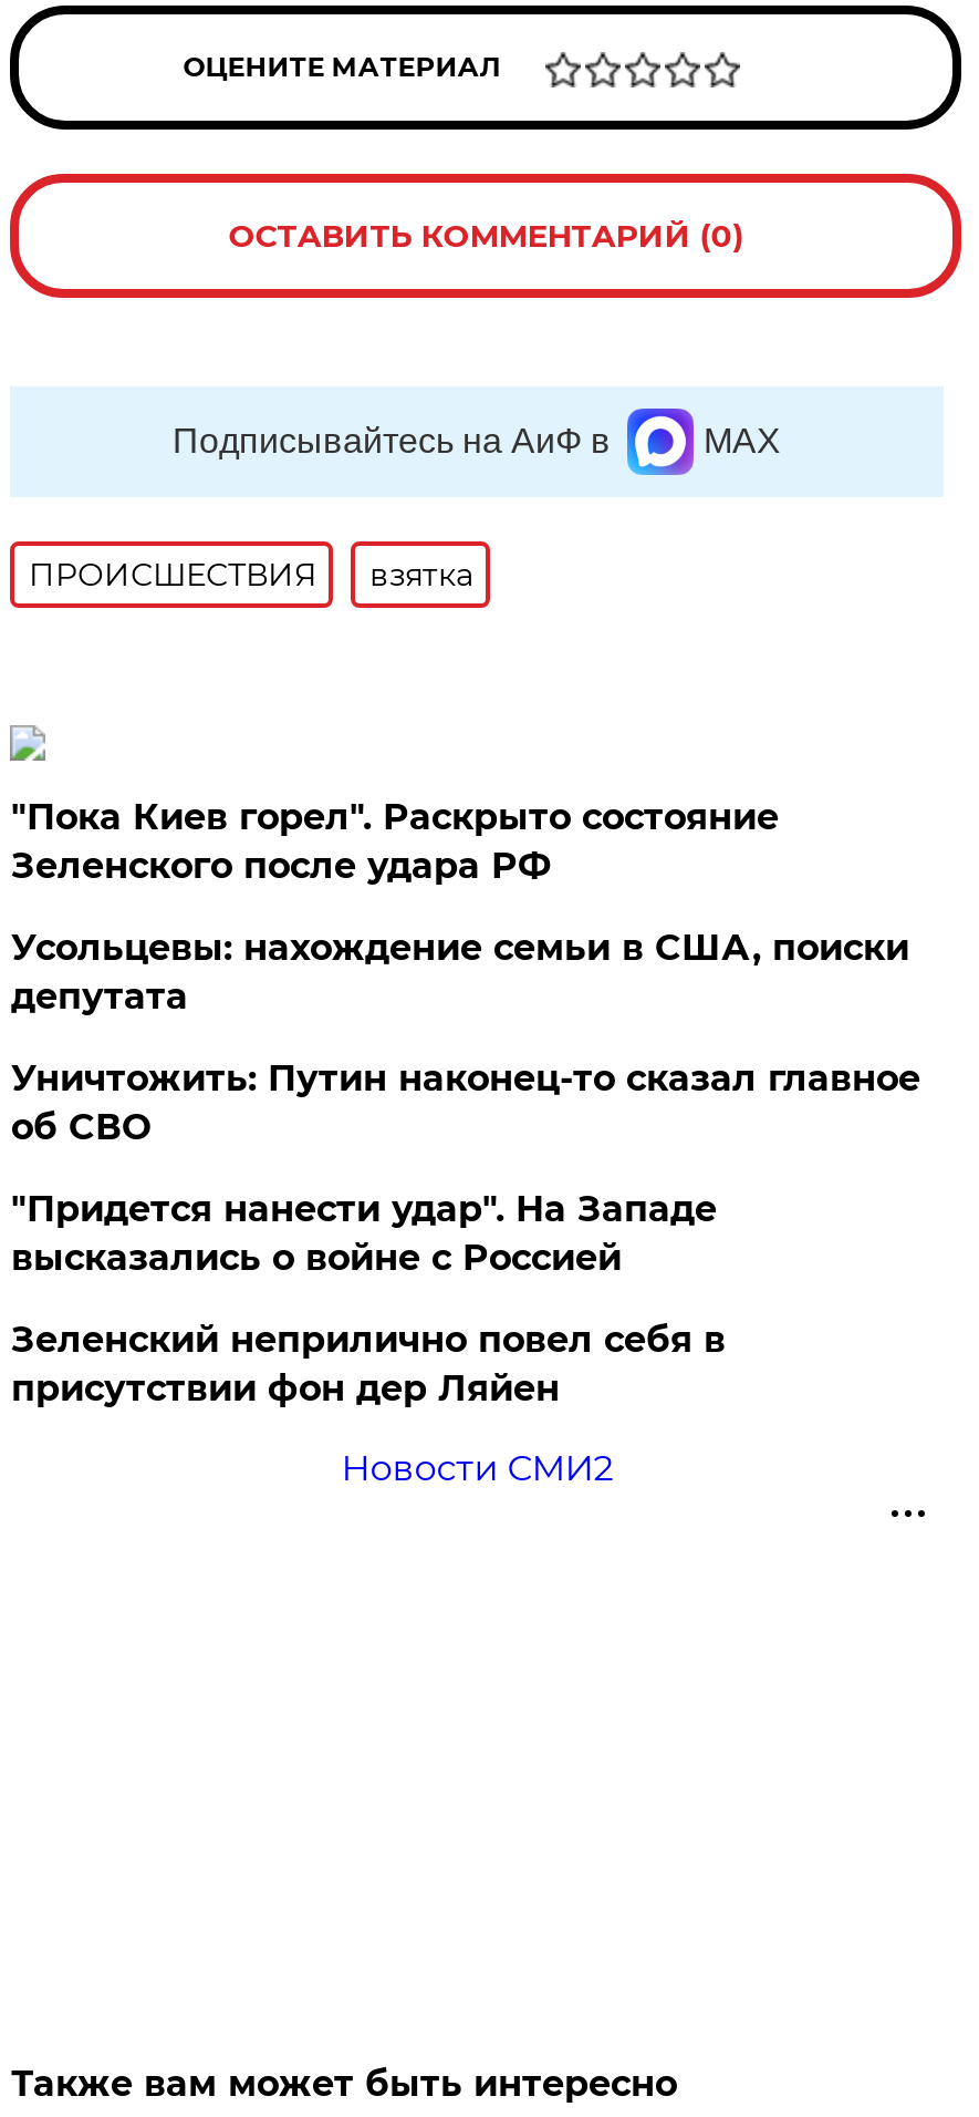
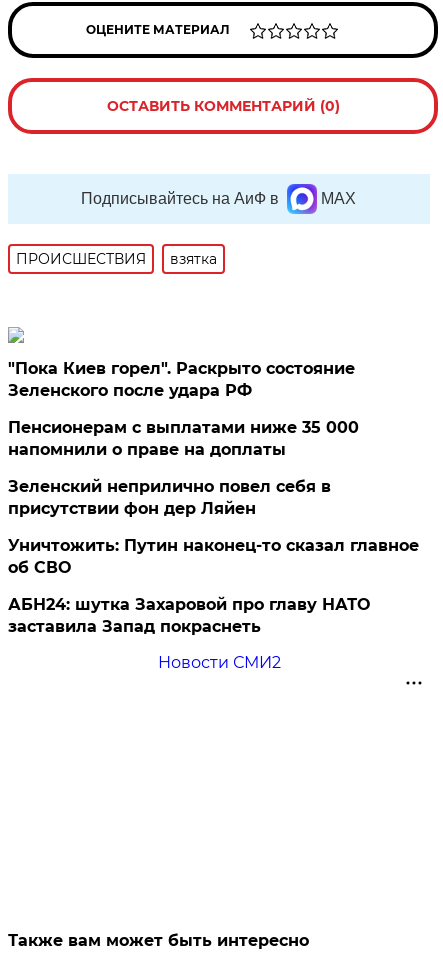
[11,927,909,1279] Усольцевы: нахождение семьи в США, поиски | депутата | "Придется нанести удар". На Западе | высказались о войне с Россией -> [8,418,359,459] Пенсионерам с выплатами ниже 35 000 | напомнили о праве на доплаты
moved [11,1057,920,1148] -> [8,536,419,577]: Уничтожить: Путин наконец-то сказал главное | об СВО
moved [11,1318,725,1409] -> [8,477,331,518]: Зеленский неприлично повел cебя в | присутствии фон дер Ляйен
none -> [8,595,370,636] АБН24: шутка Захаровой про главу НАТО | заставила Запад покраснеть

